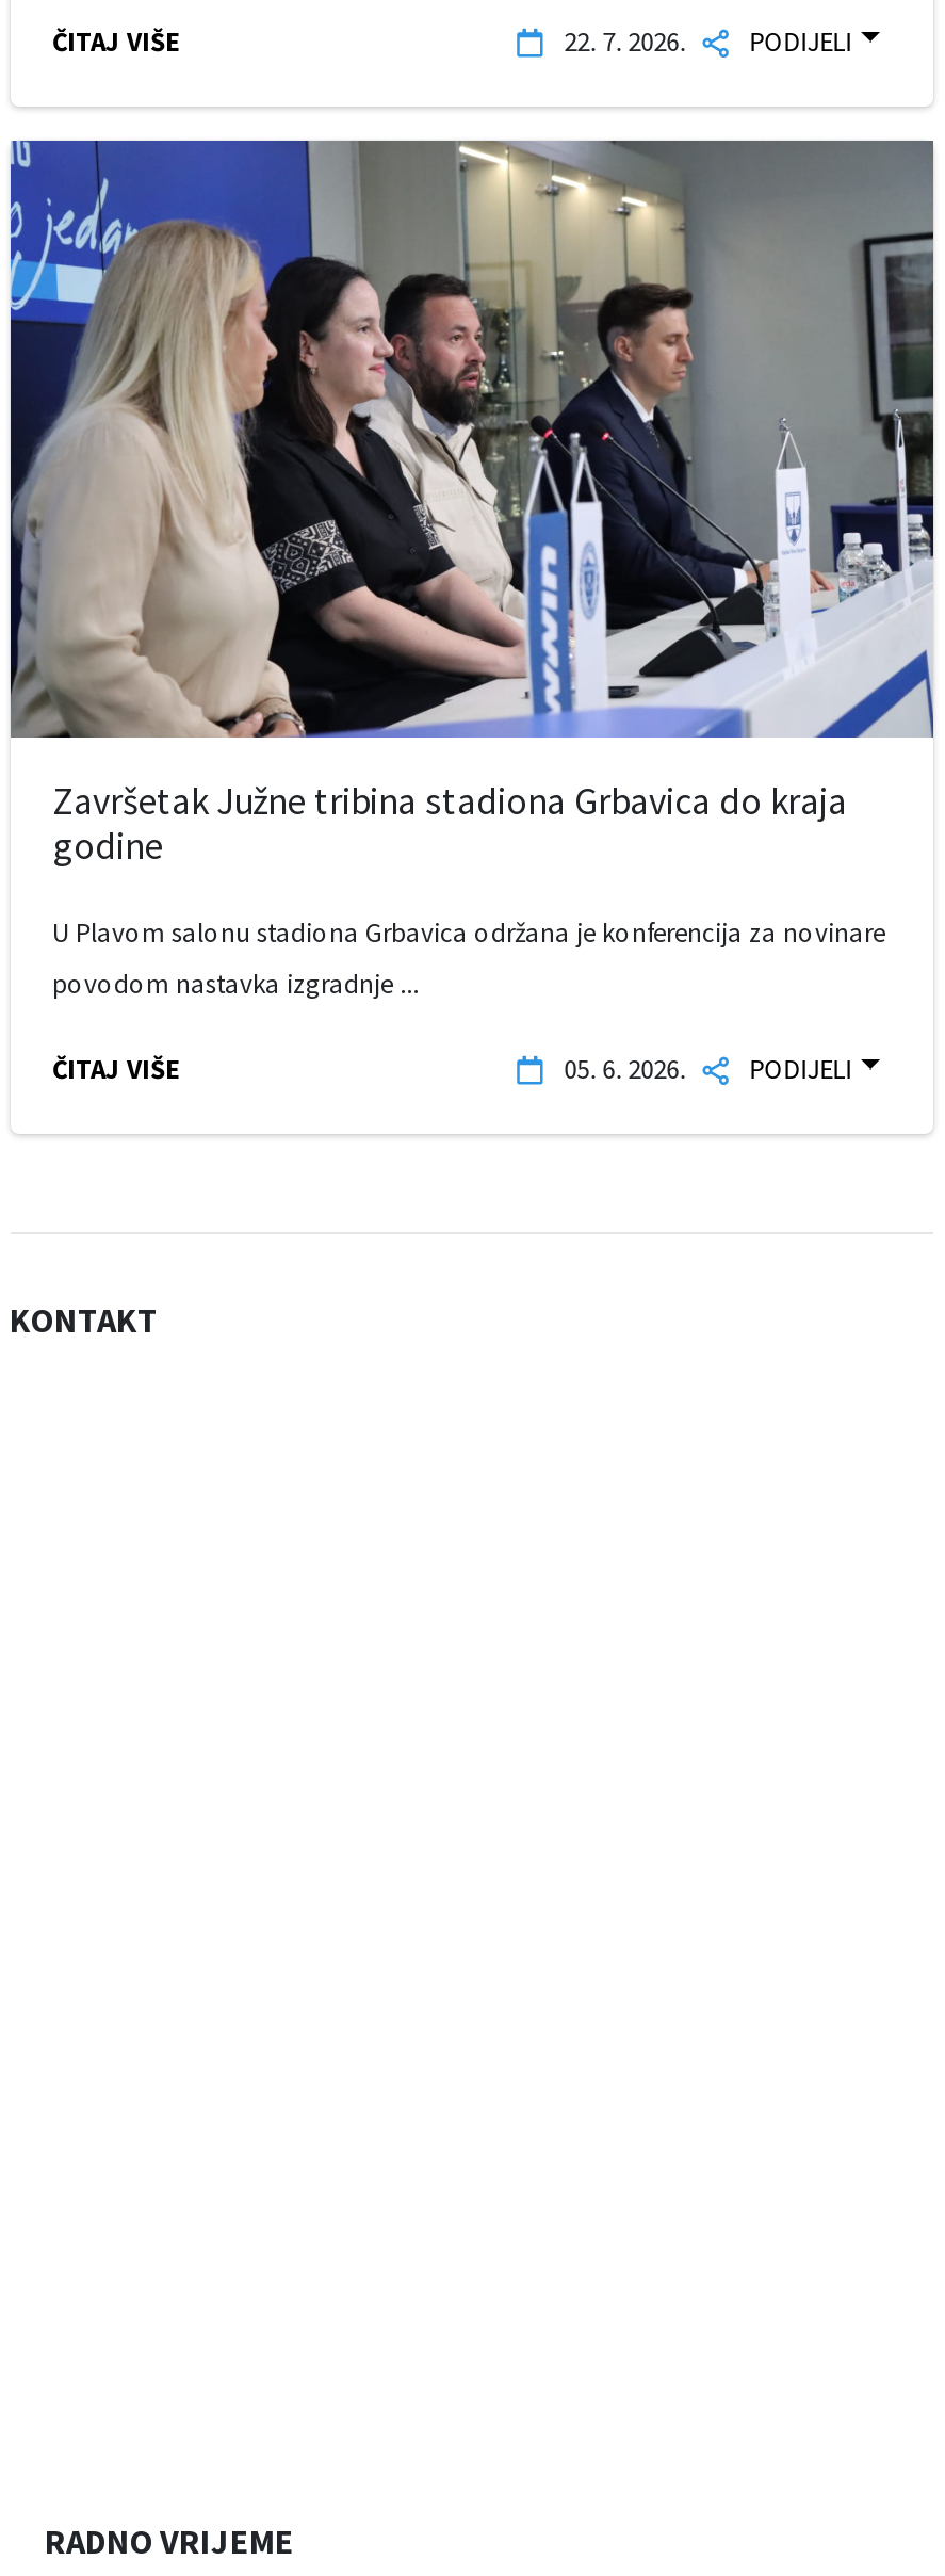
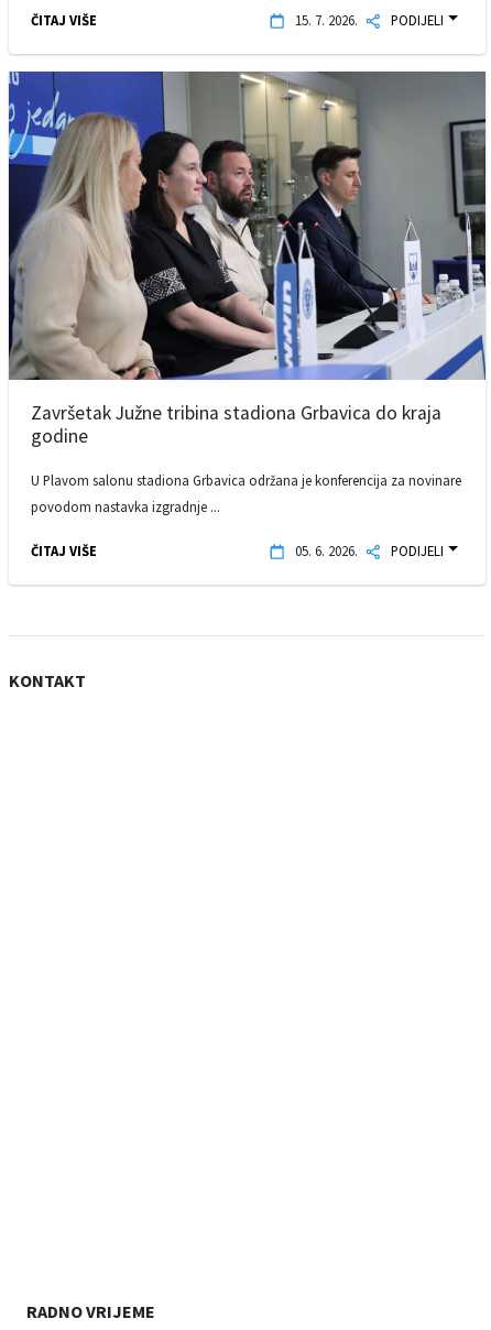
[558,24,852,58] 22. 7. 2026. PODIJELI -> [292,11,443,29] 15. 7. 2026. PODIJELI

